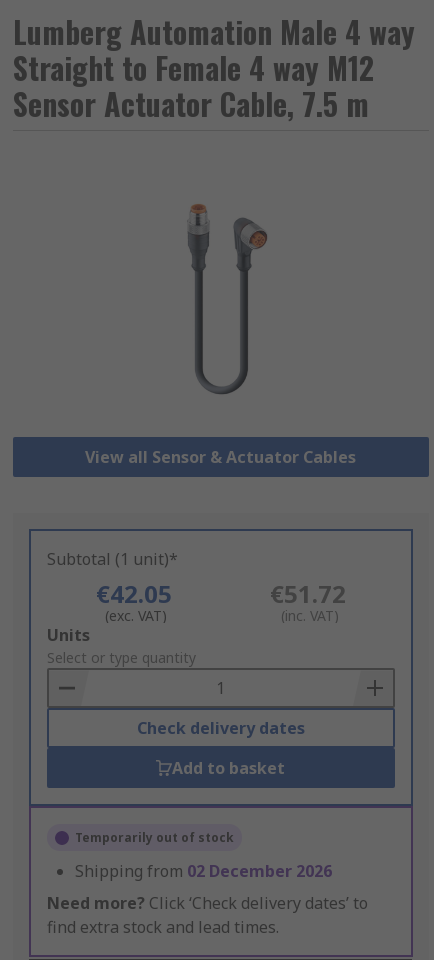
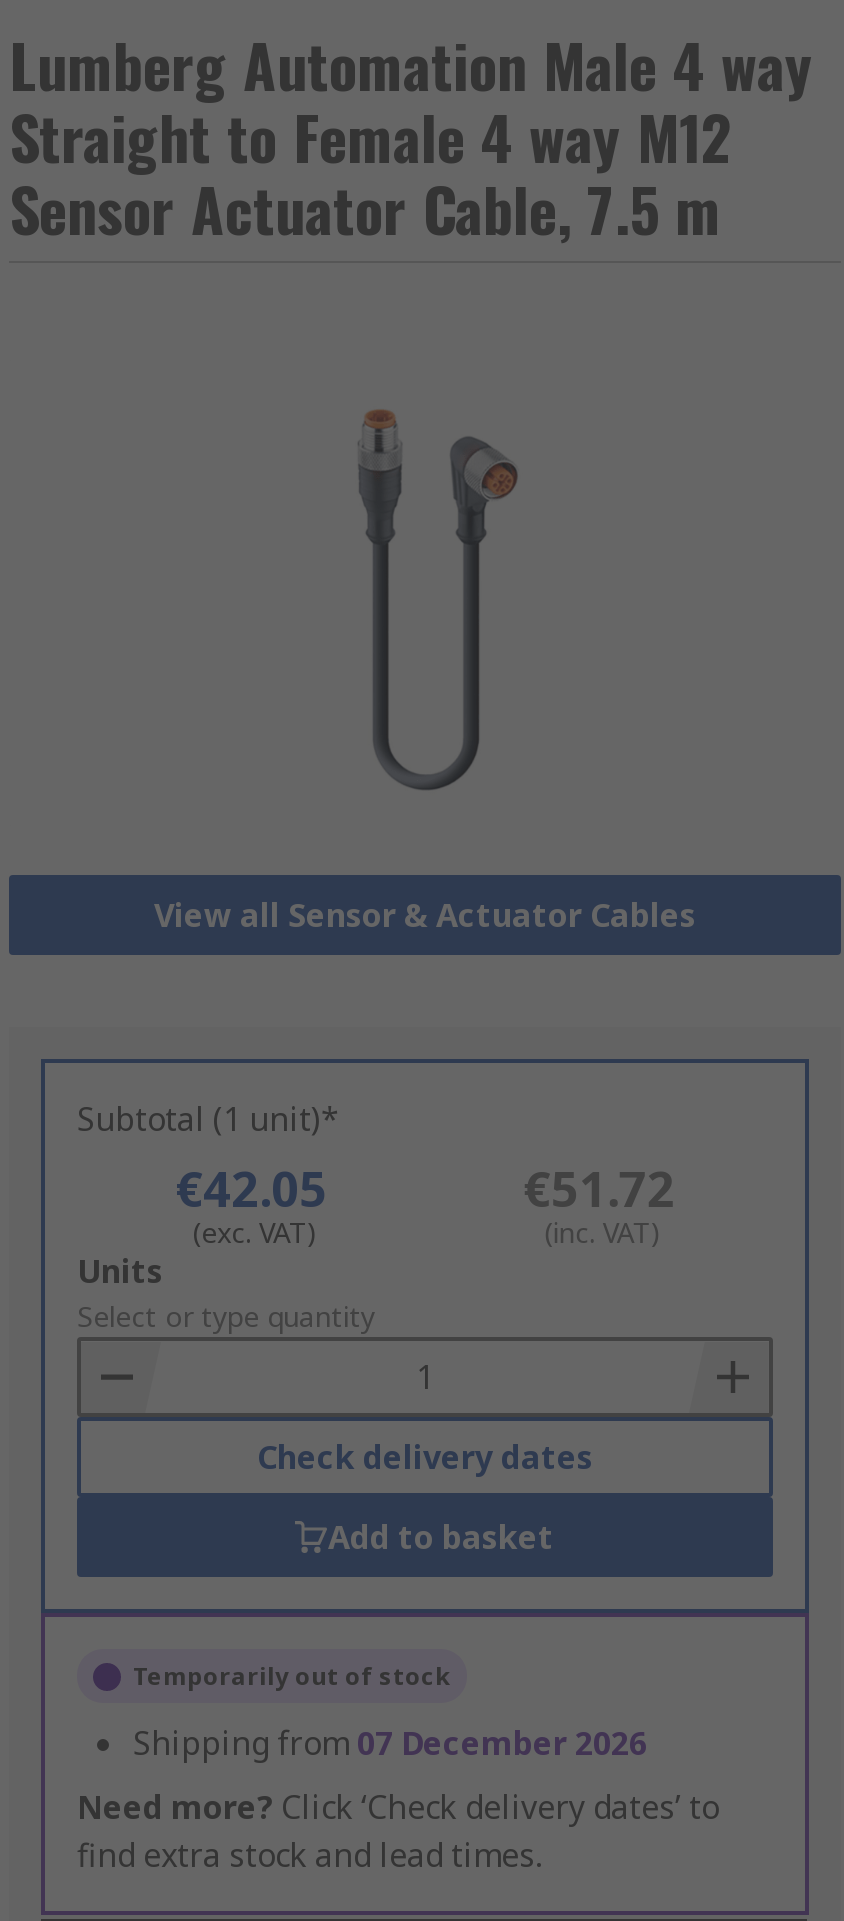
[75,860,332,882] Shipping from 02 December 2026 -> [133,1722,647,1766] Shipping from 07 December 2026

